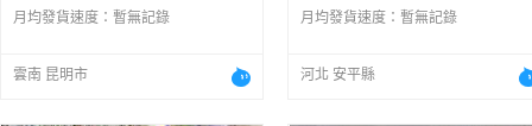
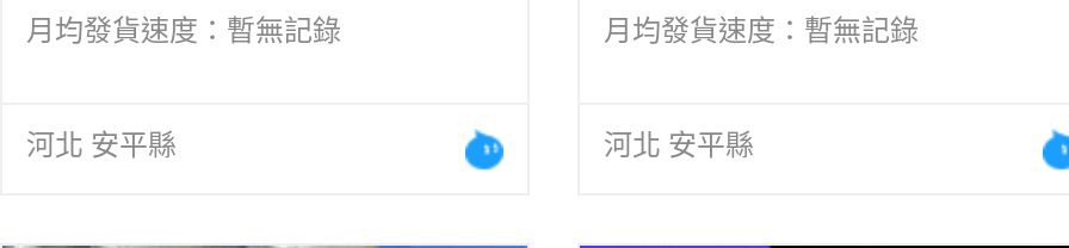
[13,67,88,83] 雲南 昆明市 -> [26,129,177,162] 河北 安平縣

